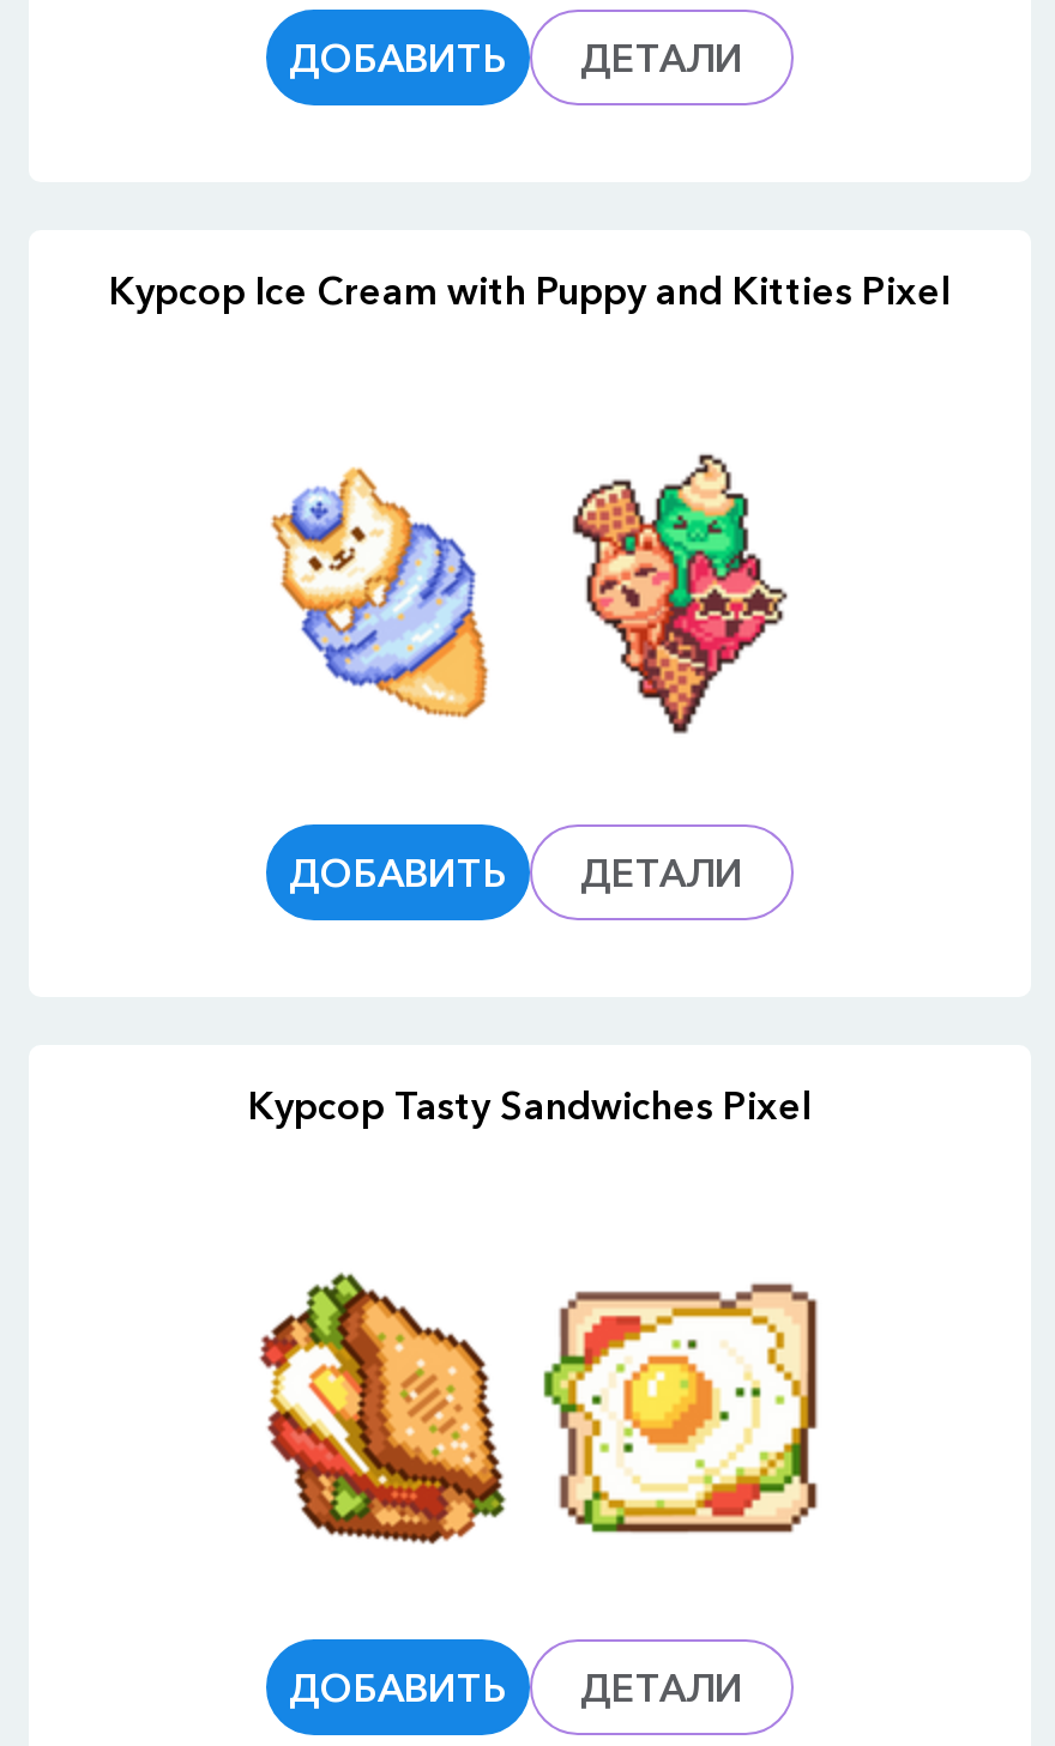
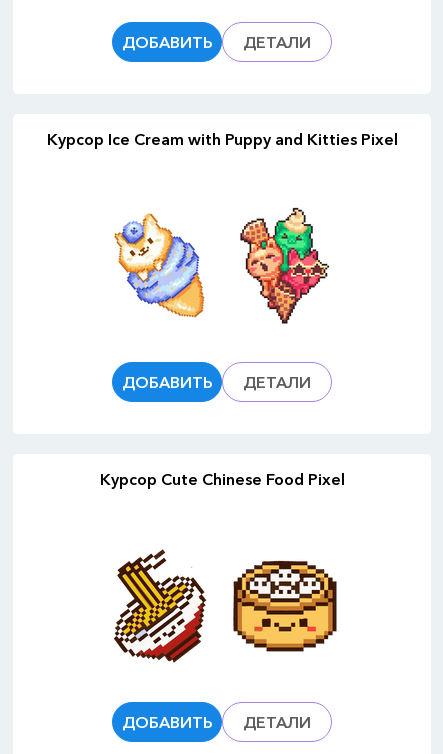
[248,1080,812,1128] Курсор Tasty Sandwiches Pixel -> [99,468,344,488] Курсор Cute Chinese Food Pixel
[259,1270,506,1546] [image] -> [110,549,211,662] [image]
[542,1282,820,1536] [image] -> [228,554,342,658] [image]

